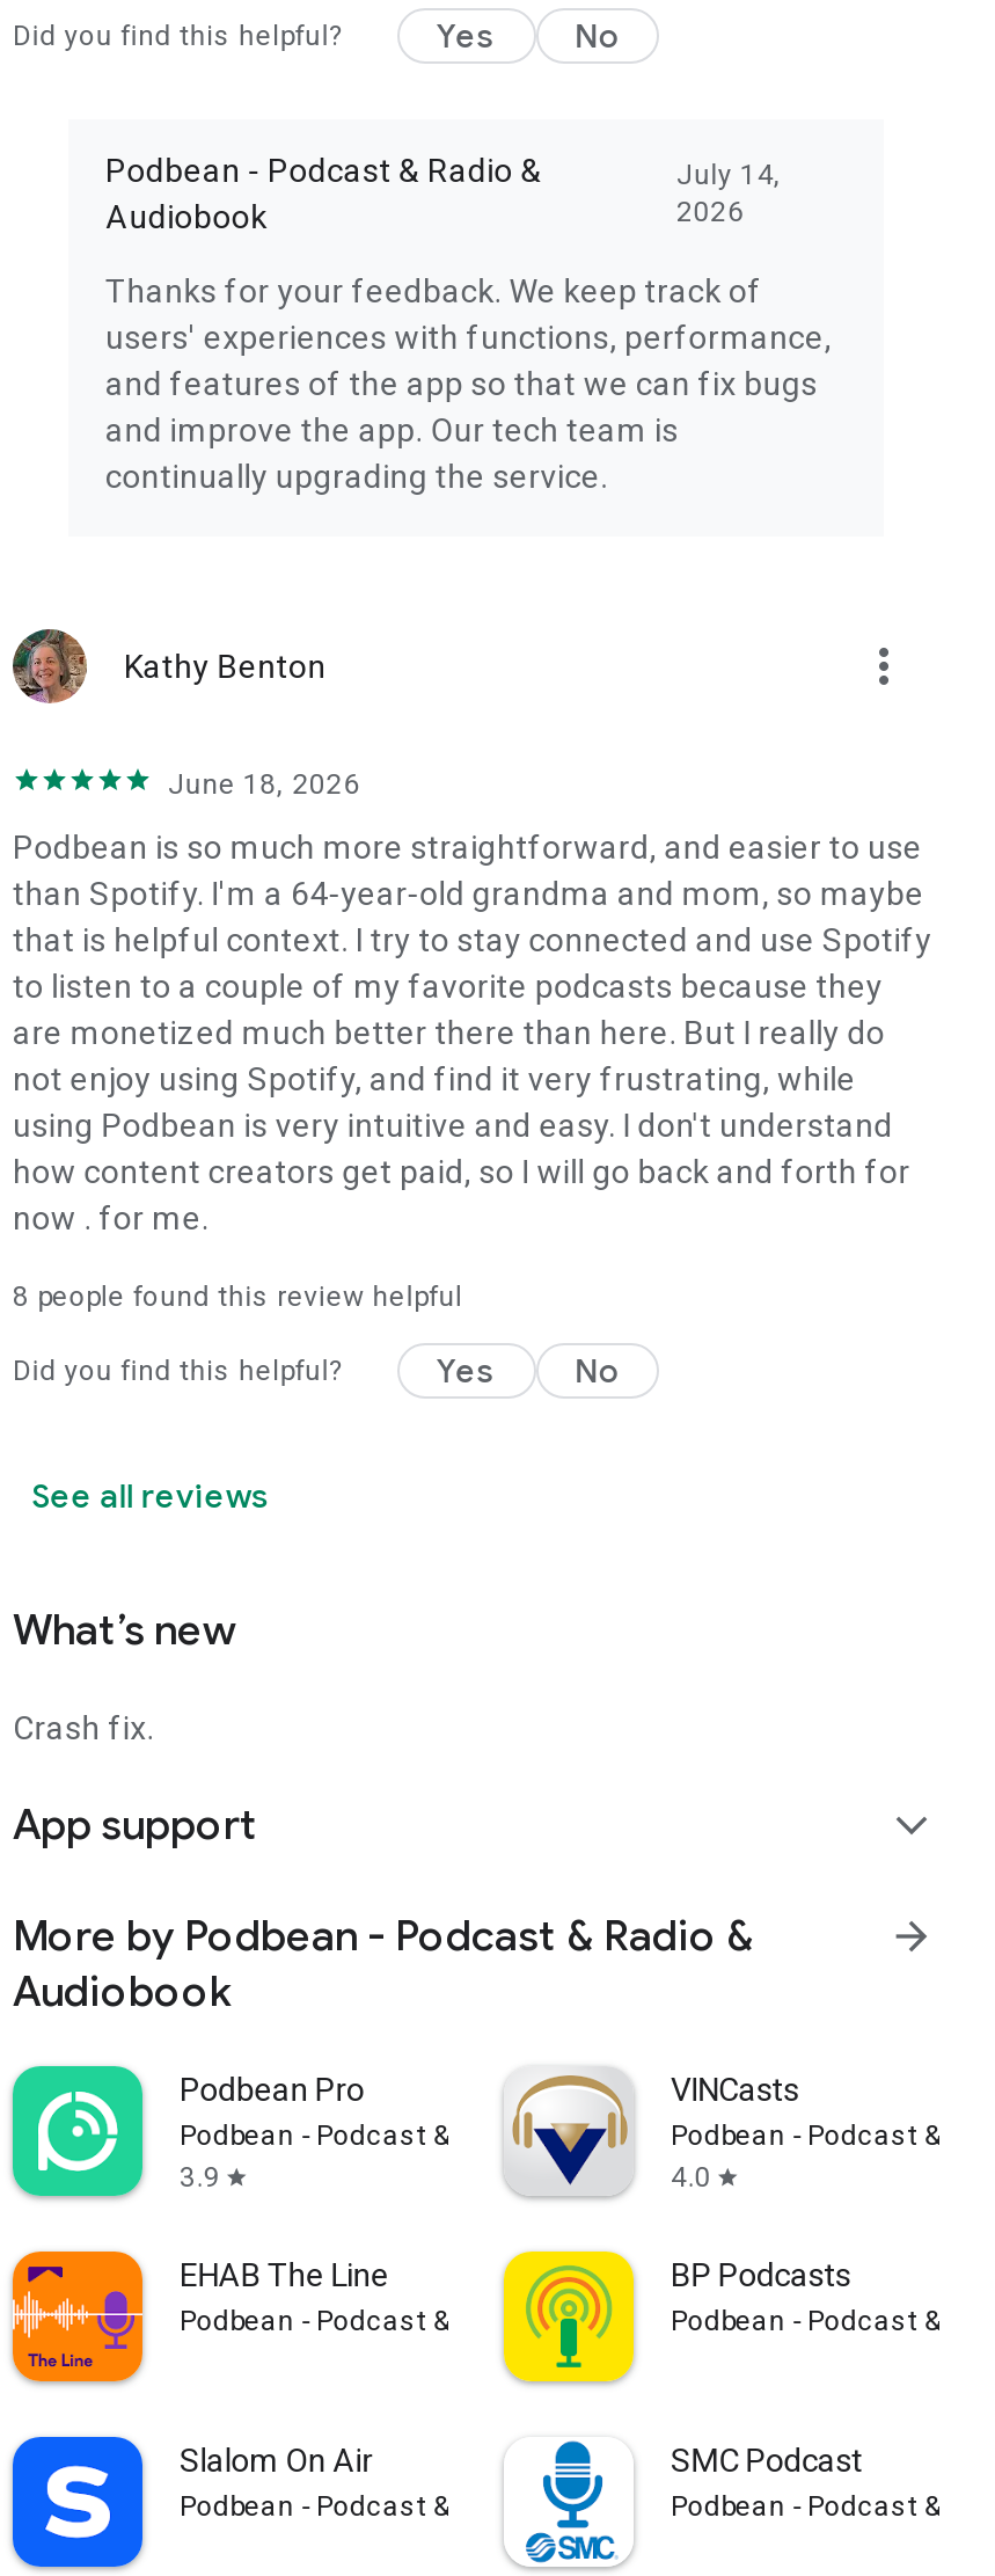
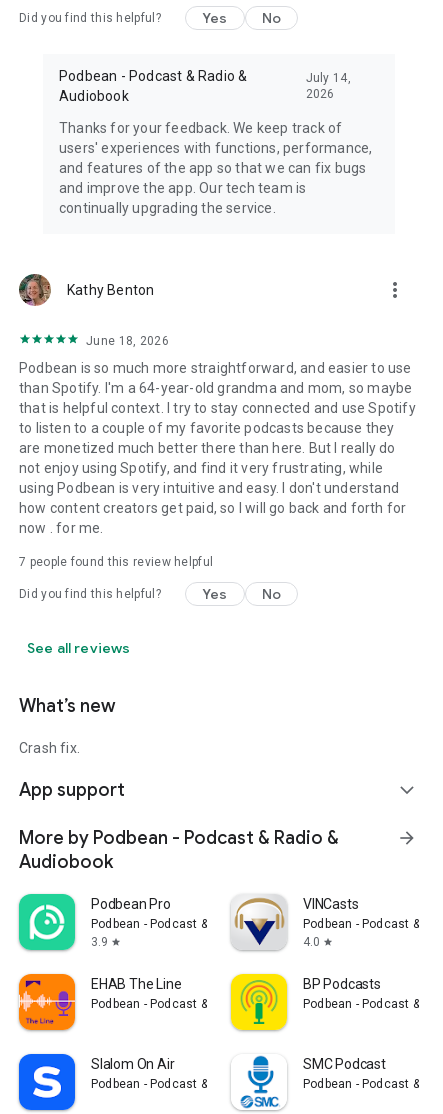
[13,1280,463,1313] 8 people found this review helpful -> [19,555,213,569] 7 people found this review helpful

